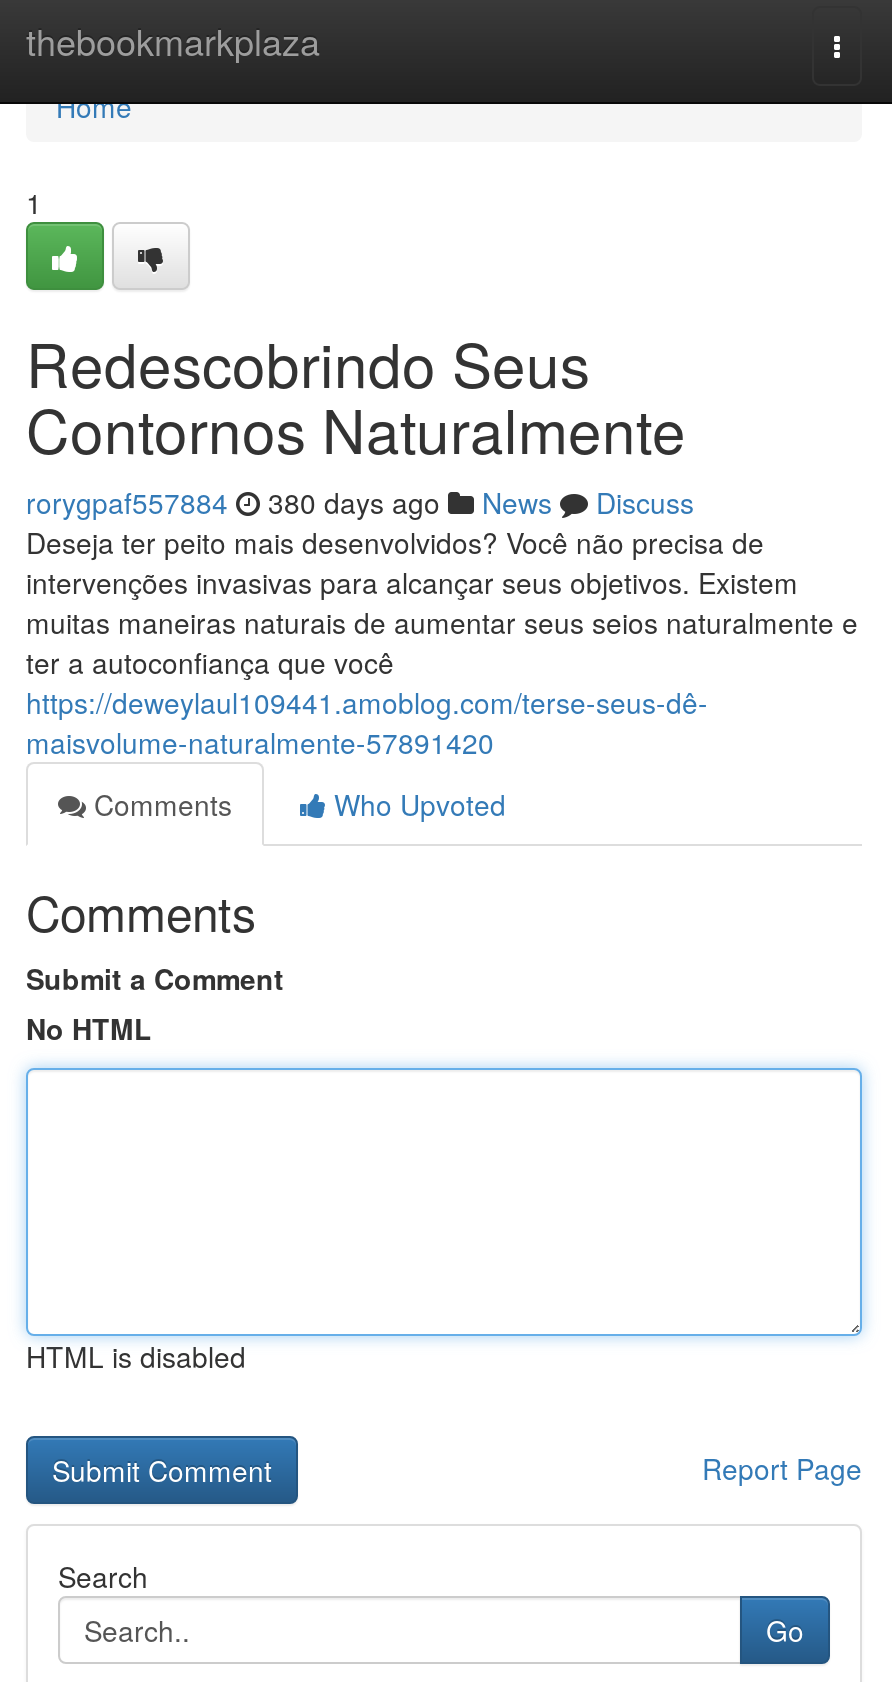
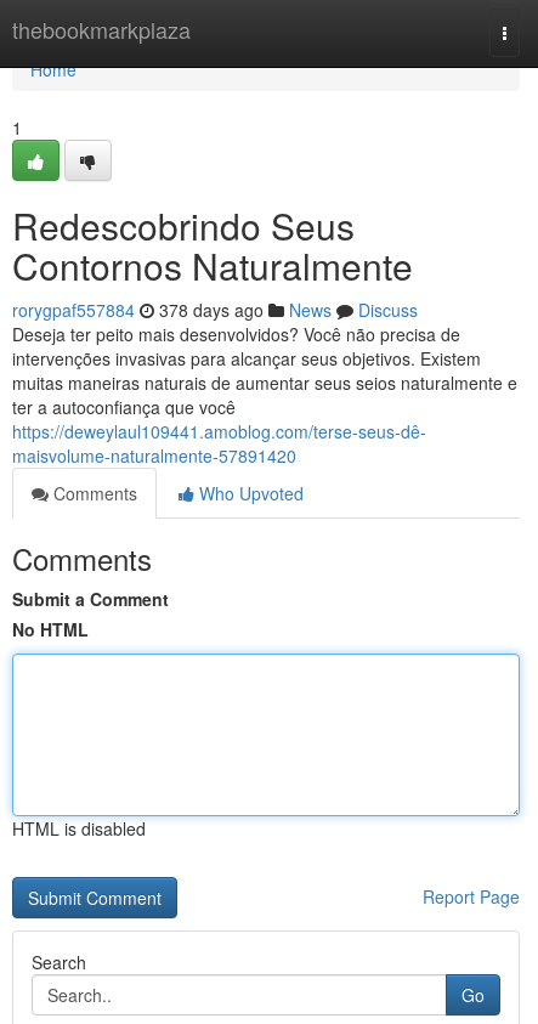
[26,482,694,522] rorygpaf557884 380 days ago News Discuss -> [12,298,418,322] rorygpaf557884 378 days ago News Discuss

